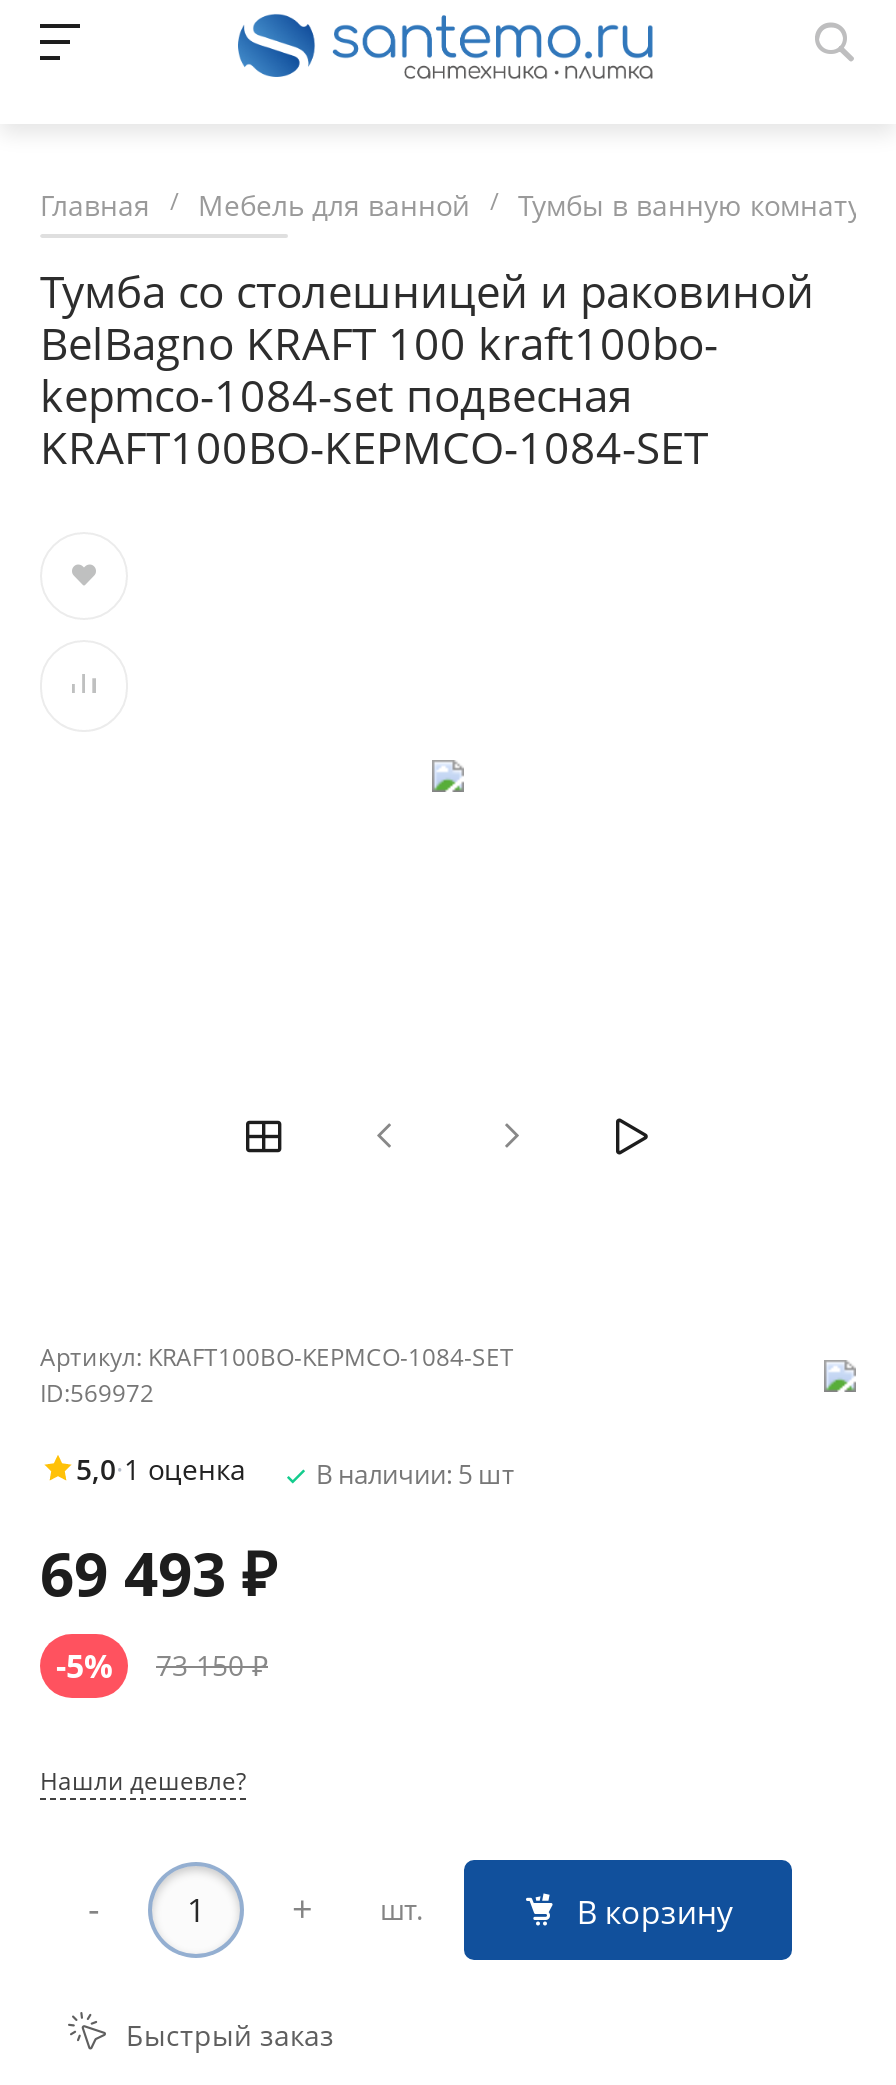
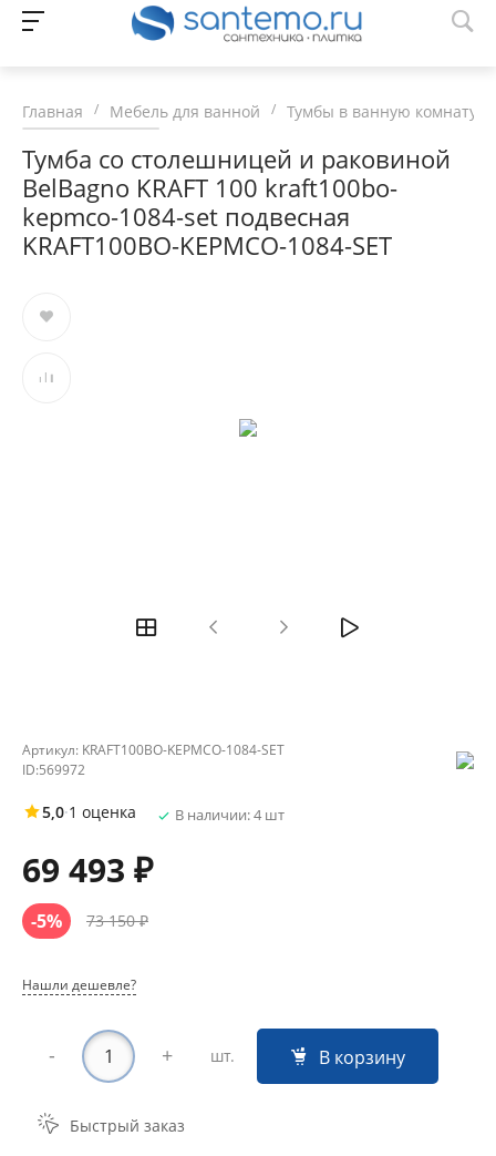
[76,1451,514,1492] 5,0 · 1 оценка В наличии: 5 шт -> [42,802,285,824] 5,0 · 1 оценка В наличии: 4 шт

